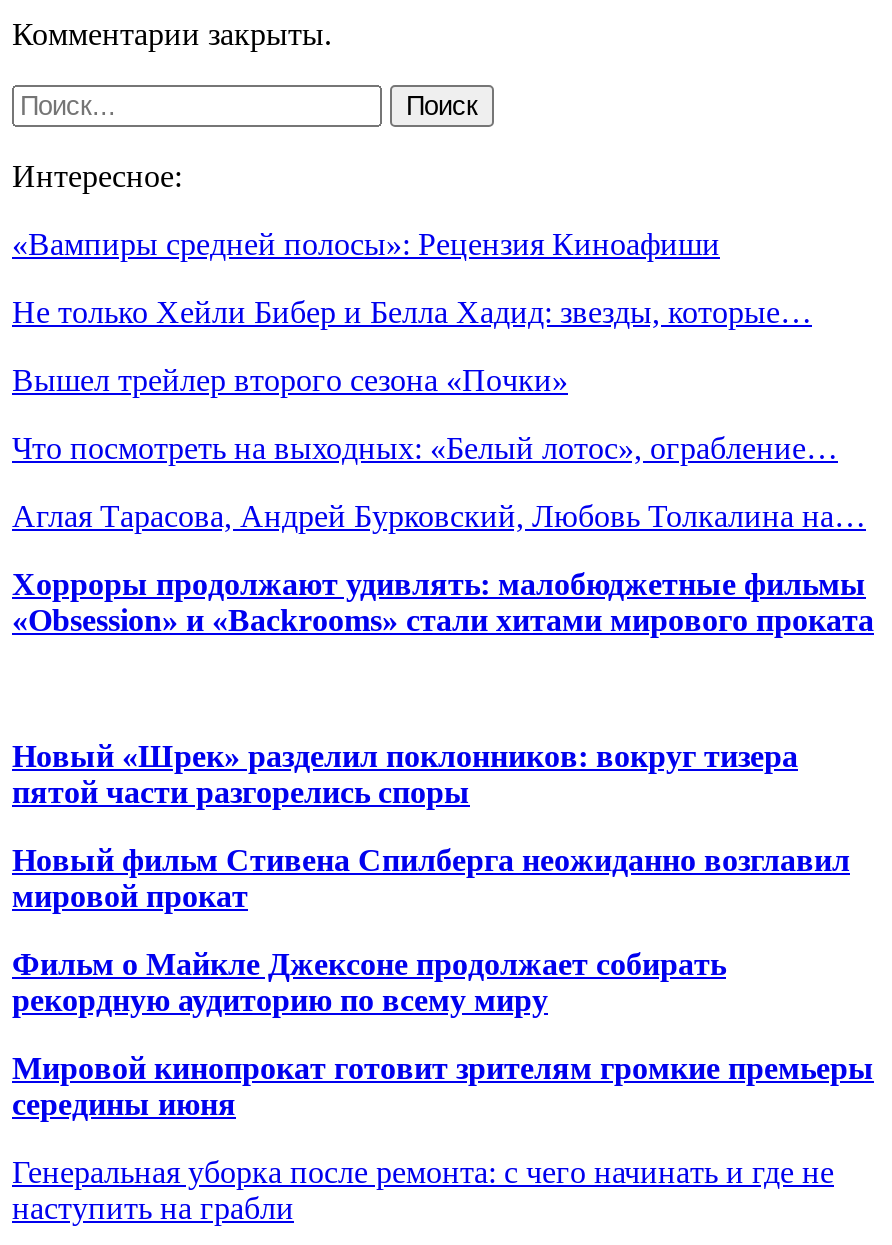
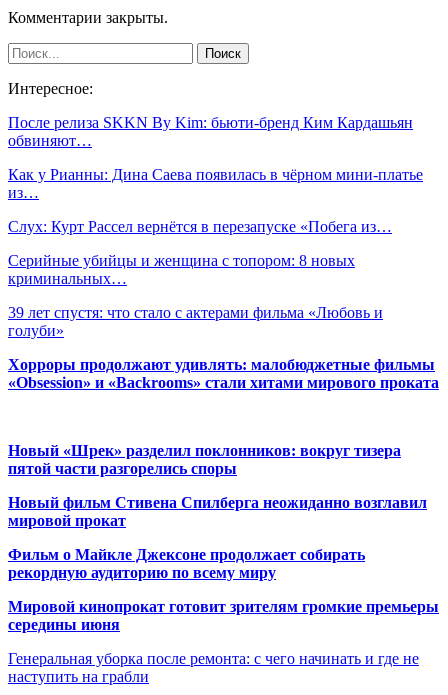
[12,227,720,261] «Вампиры средней полосы»: Рецензия Киноафиши -> [8,114,413,149] После релиза SKKN By Kim: бьюти-бренд Ким Кардашьян | обвиняют…
[12,295,812,329] Не только Хейли Бибер и Белла Хадид: звезды, которые… -> [8,166,423,201] Как у Рианны: Дина Саева появилась в чёрном мини-платье | из…
[12,363,568,397] Вышел трейлер второго сезона «Почки» -> [8,218,392,235] Слух: Курт Рассел вернётся в перезапуске «Побега из…
[12,431,838,465] Что посмотреть на выходных: «Белый лотос», ограбление… -> [8,252,355,287] Серийные убийцы и женщина с топором: 8 новых | криминальных…
[12,499,866,533] Аглая Тарасова, Андрей Бурковский, Любовь Толкалина на… -> [8,304,383,339] 39 лет спустя: что стало с актерами фильма «Любовь и | голуби»

